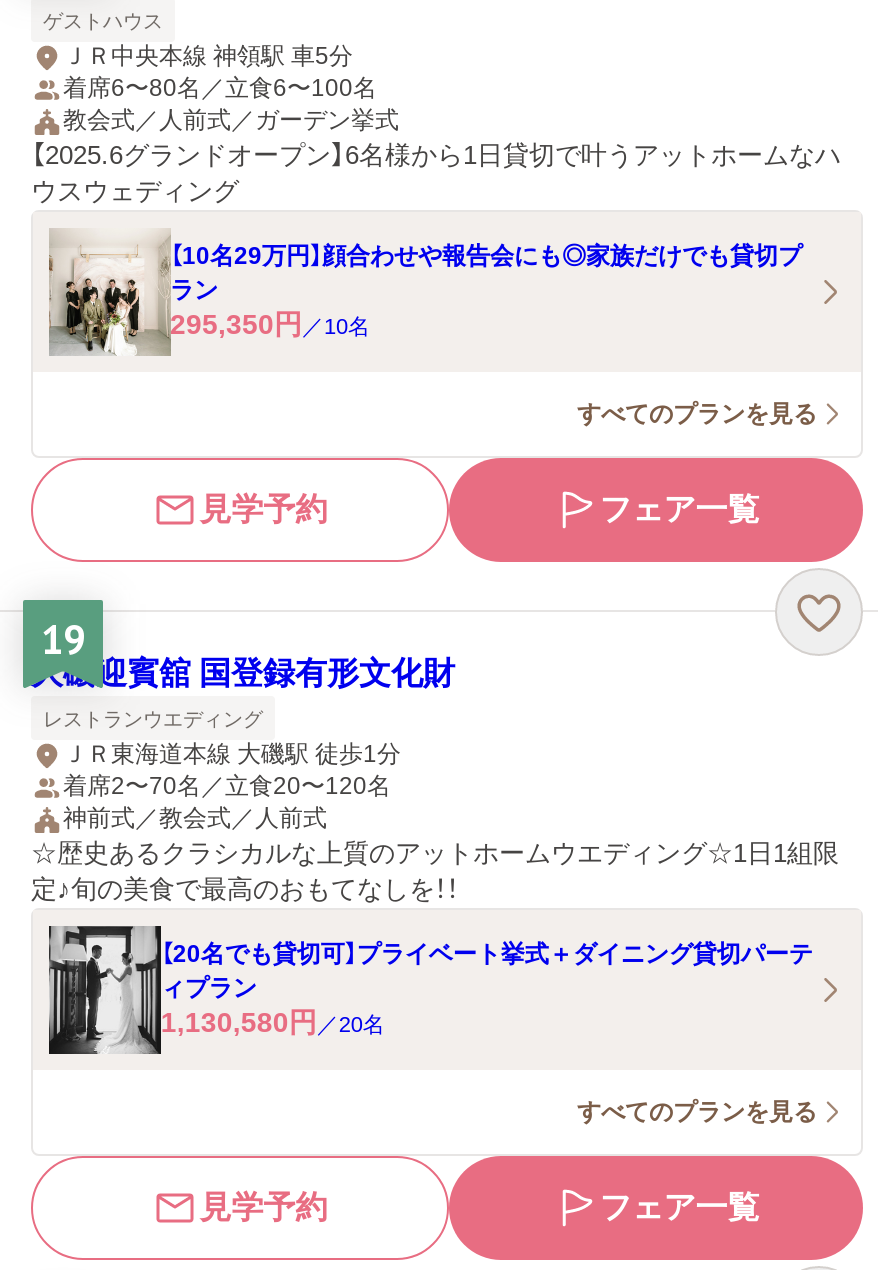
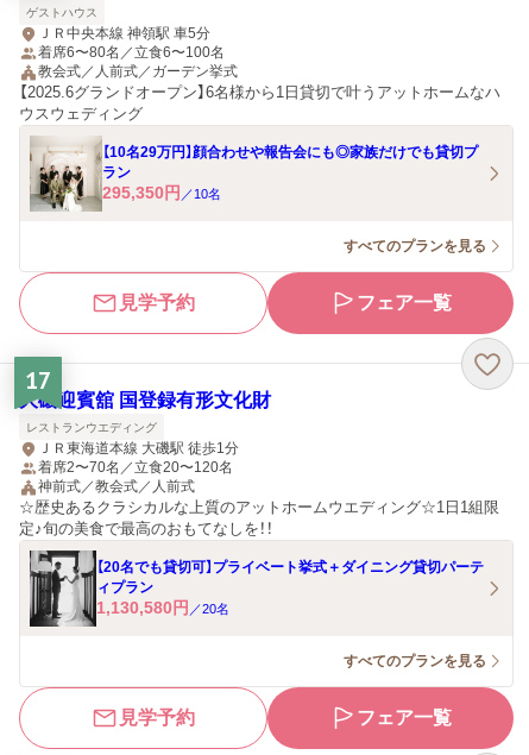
[41,614,85,666] 19 -> [25,365,51,396] 17

